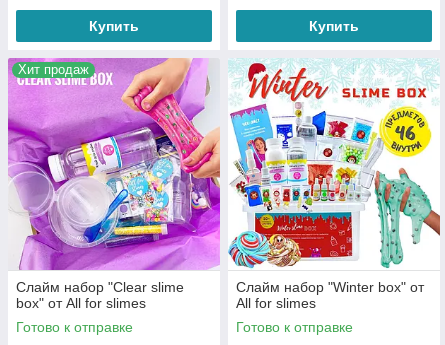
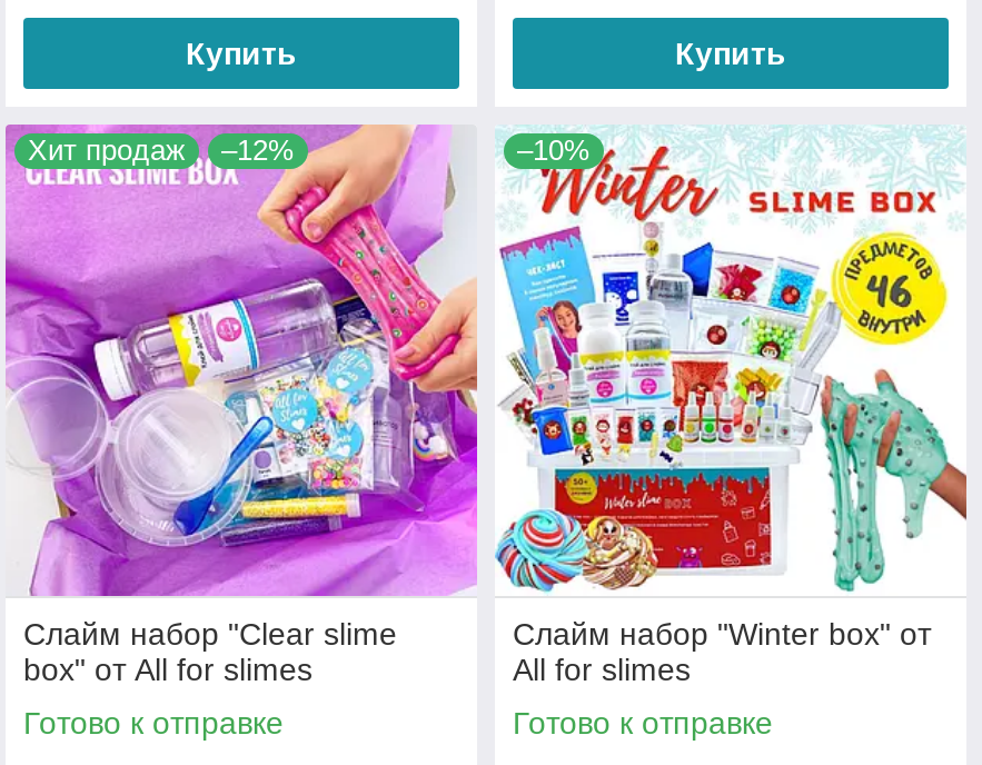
none -> [221,134,295,167] –12%
none -> [517,134,591,167] –10%

